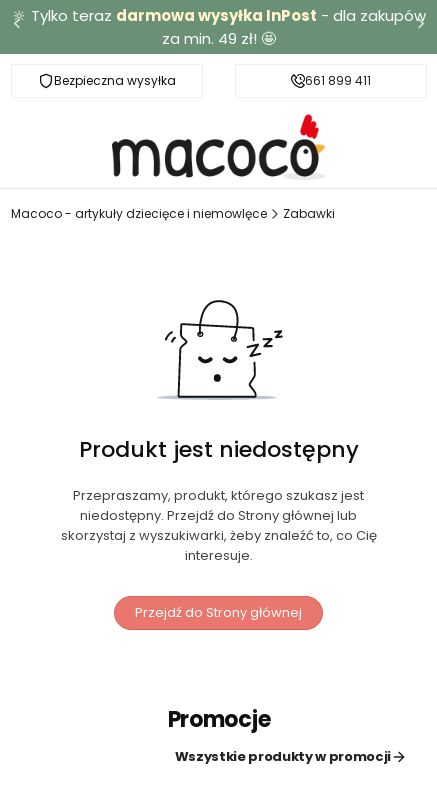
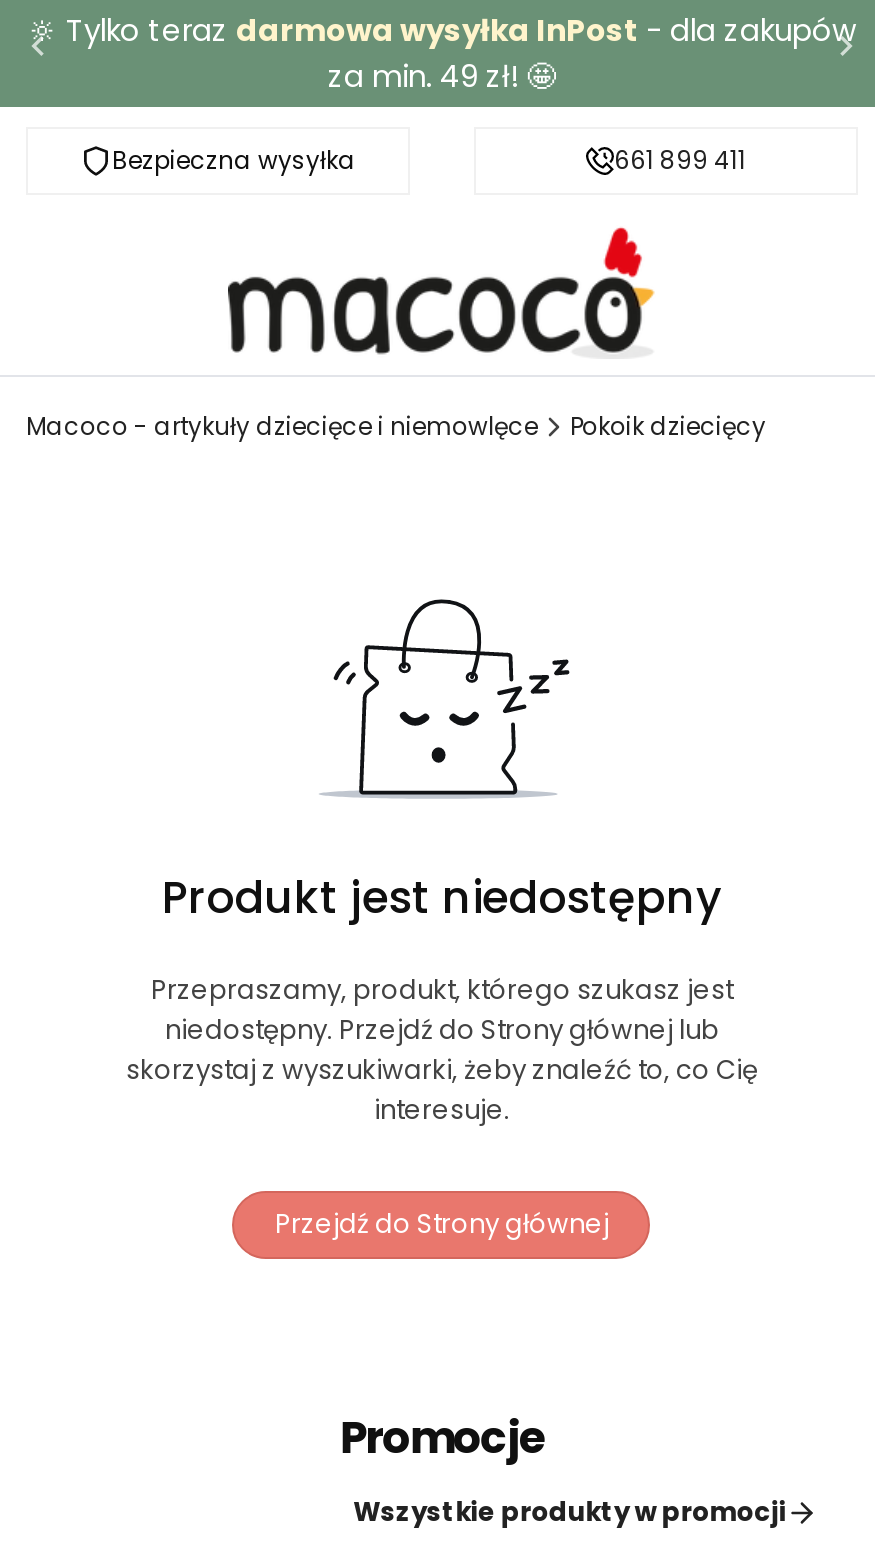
[283,205,335,222] Zabawki -> [570,409,766,443] Pokoik dziecięcy

